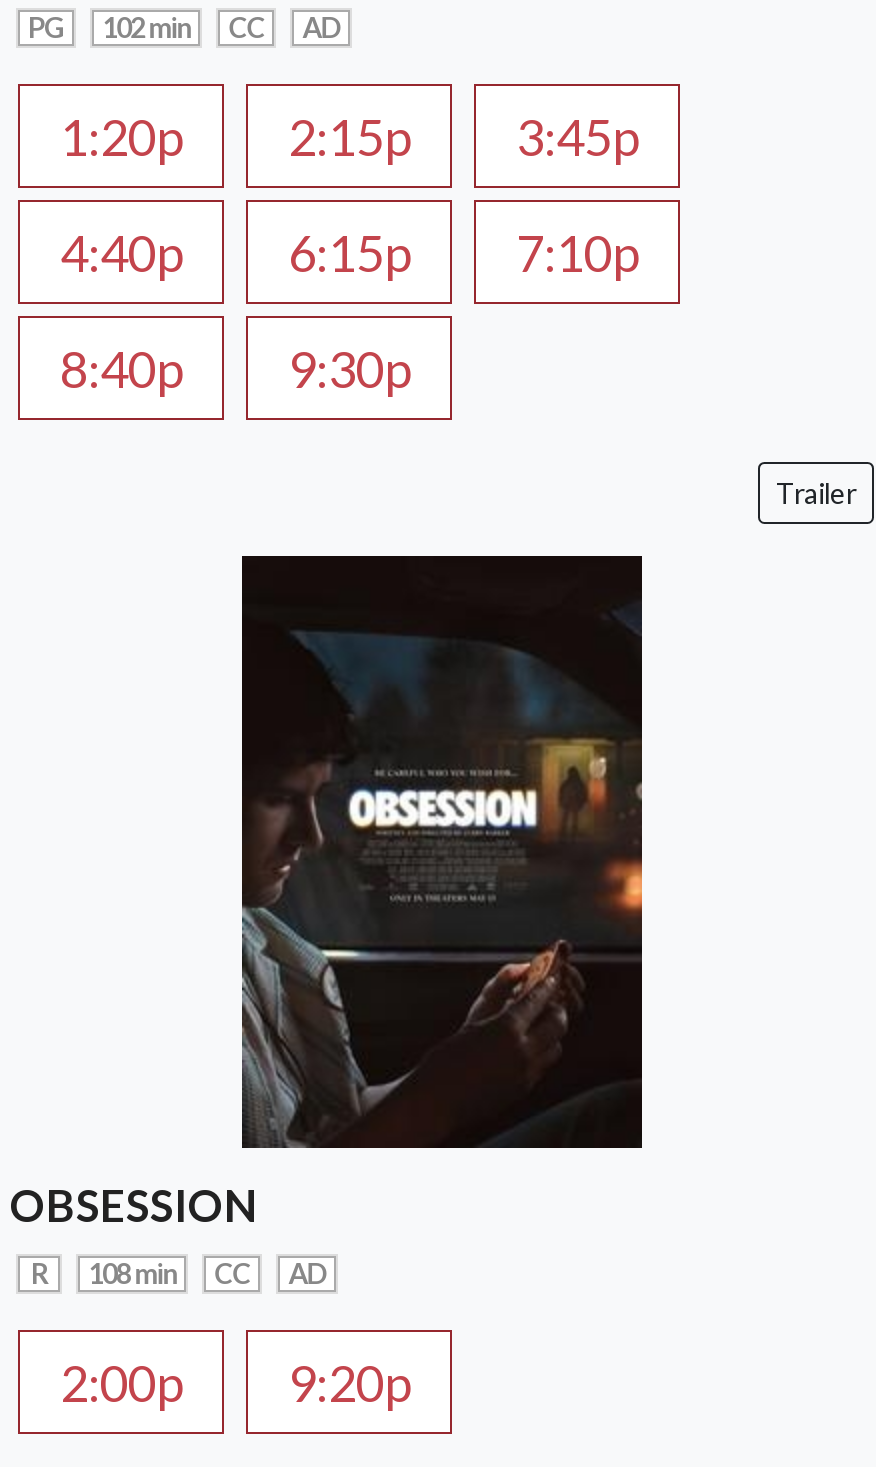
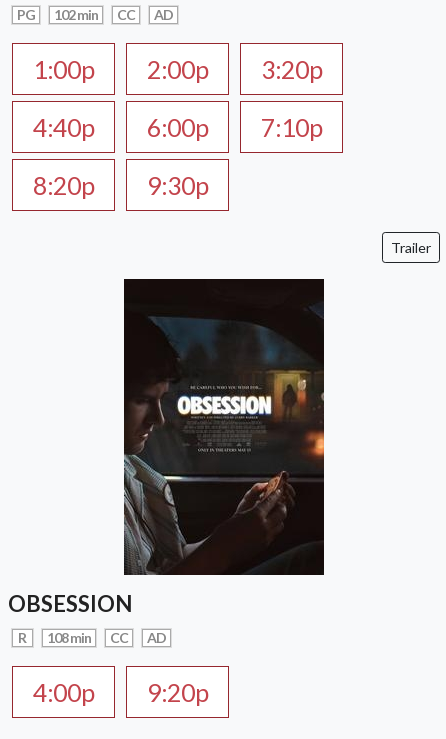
[60,106,638,166] 1:20p | 2:15p | 3:45p -> [33,54,322,84] 1:00p | 2:00p | 3:20p
[60,222,638,282] 4:40p 6:15p 7:10p -> [33,112,322,142] 4:40p 6:00p 7:10p
[60,338,410,398] 8:40p 9:30p -> [33,170,208,200] 8:20p 9:30p
[60,1352,410,1412] 2:00p 9:20p -> [33,677,208,707] 4:00p 9:20p

